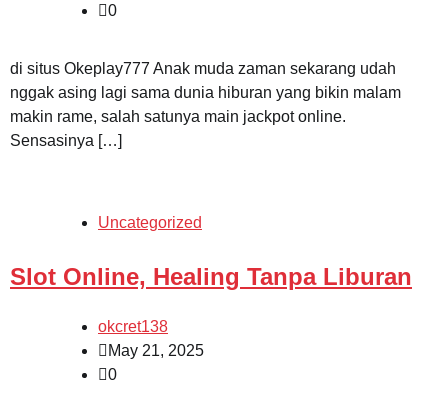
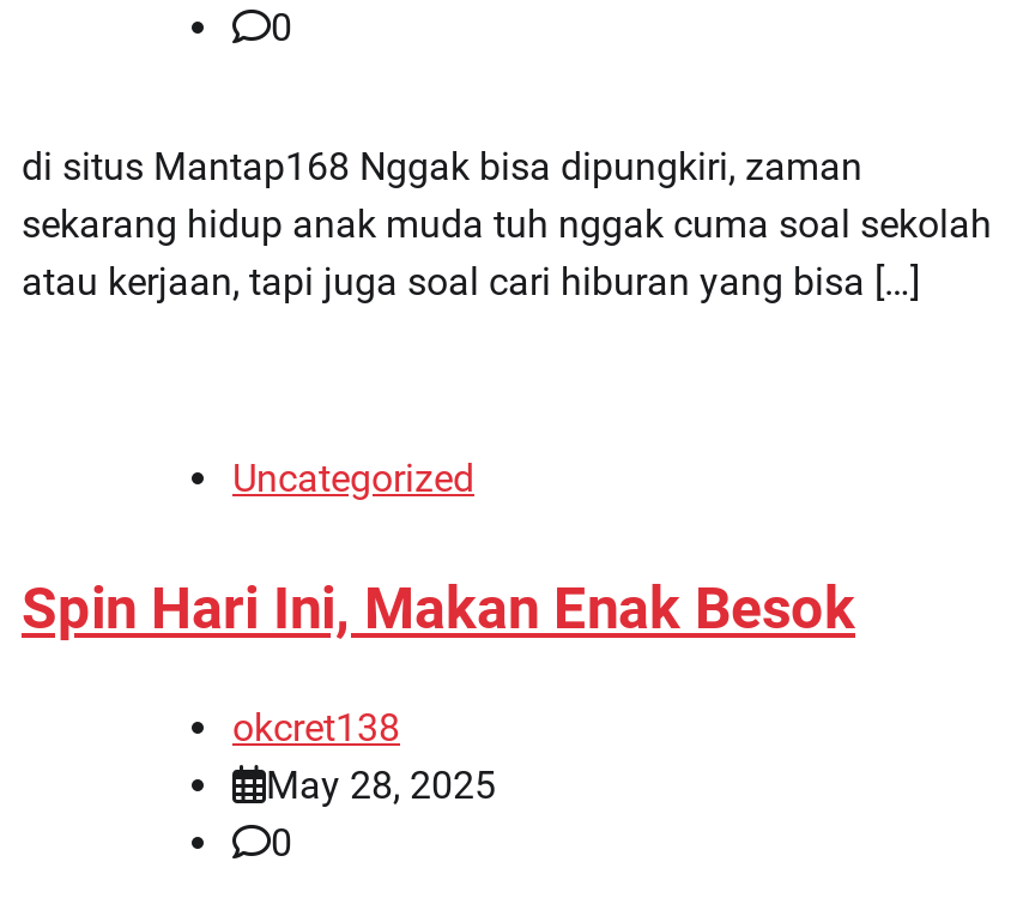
[10,60,401,149] di situs Okeplay777 Anak muda zaman sekarang udah | nggak asing lagi sama dunia hiburan yang bikin malam | makin rame, salah satunya main jackpot online. | Sensasinya […] -> [22,145,992,305] di situs Mantap168 Nggak bisa dipungkiri, zaman | sekarang hidup anak muda tuh nggak cuma soal sekolah | atau kerjaan, tapi juga soal cari hiburan yang bisa […]
[10,263,412,290] Slot Online, Healing Tanpa Liburan -> [22,576,855,644] Spin Hari Ini, Makan Enak Besok
[108,342,204,359] May 21, 2025 -> [266,763,496,809] May 28, 2025

